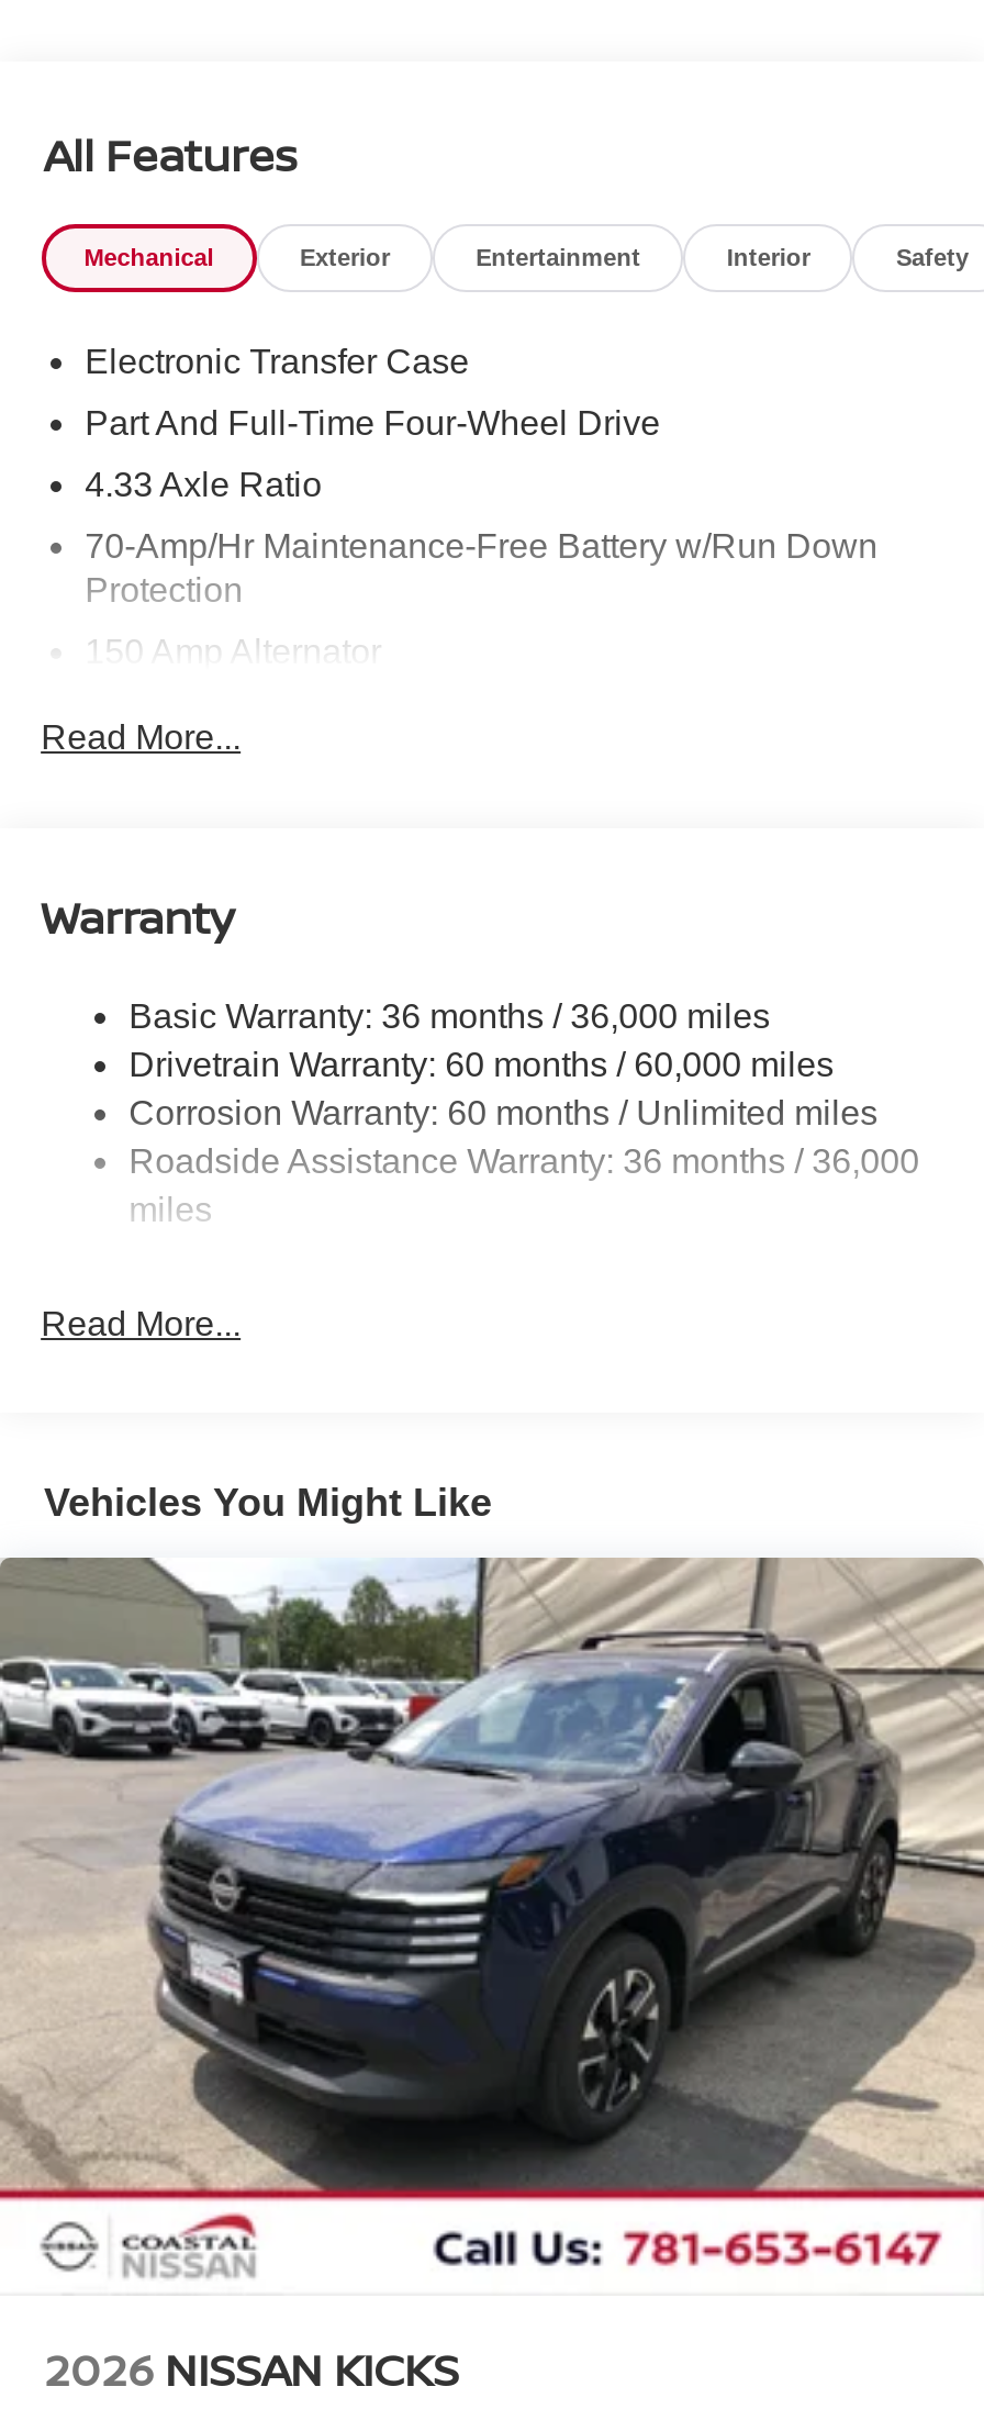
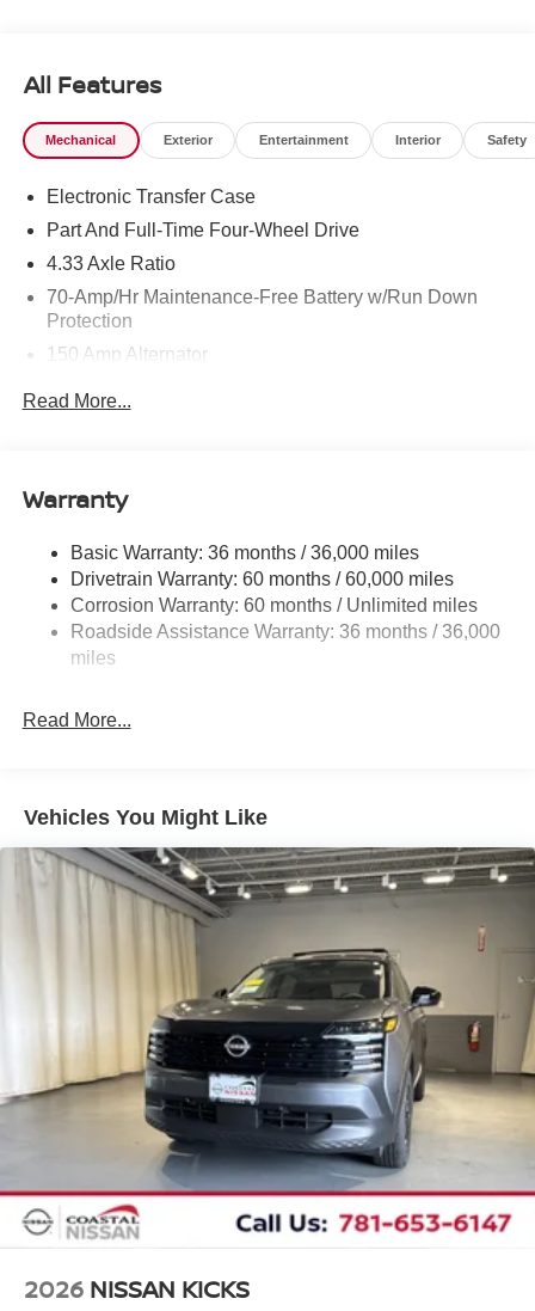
[7,1558,977,2193] [image] -> [4,846,531,1193] [image]

